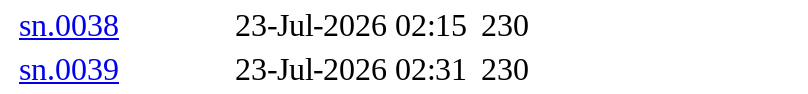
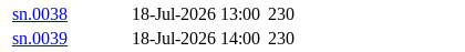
[235,9,529,43] 23-Jul-2026 02:15 230 -> [132,5,294,24] 18-Jul-2026 13:00 230
[235,53,529,87] 23-Jul-2026 02:31 230 -> [132,29,294,48] 18-Jul-2026 14:00 230

